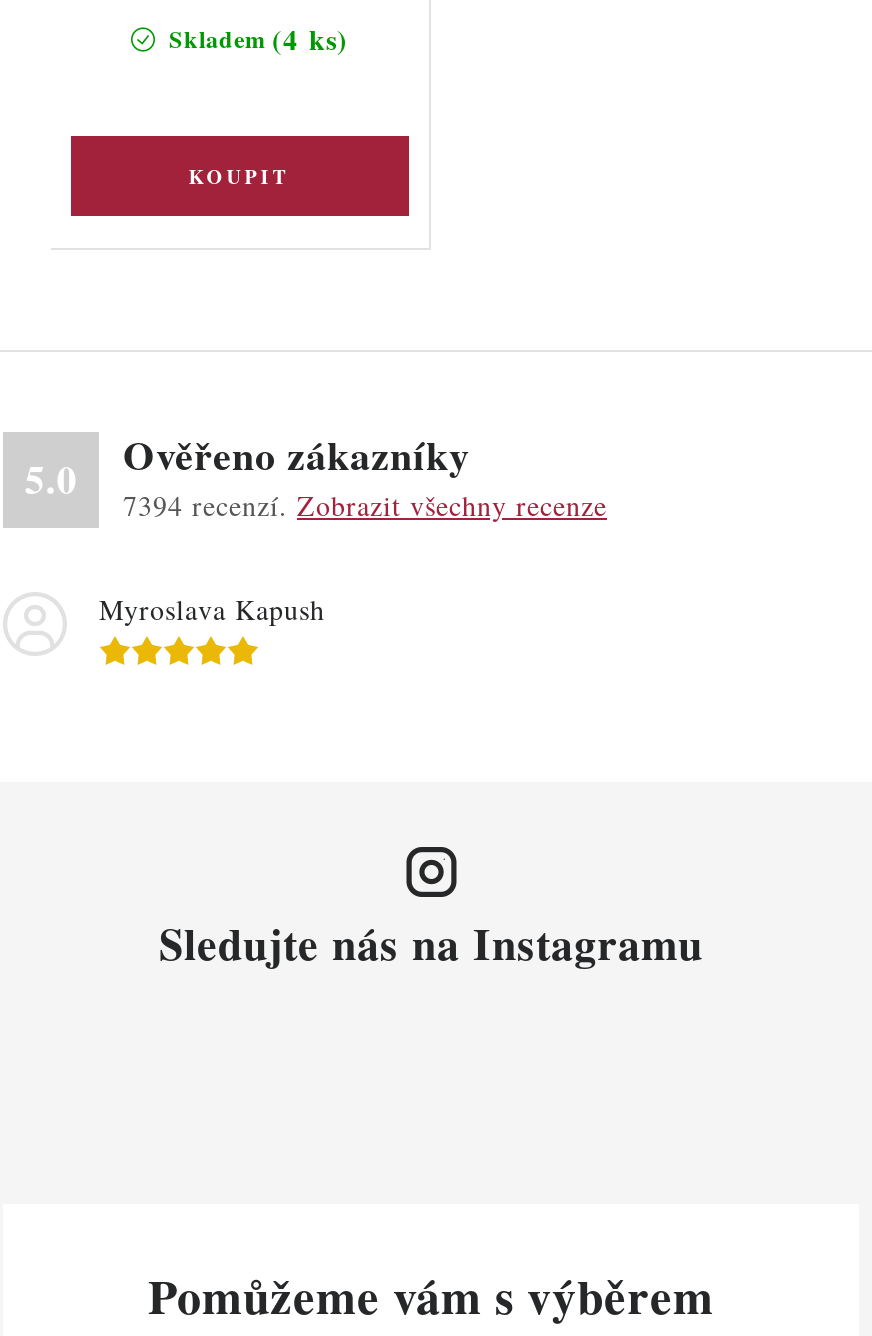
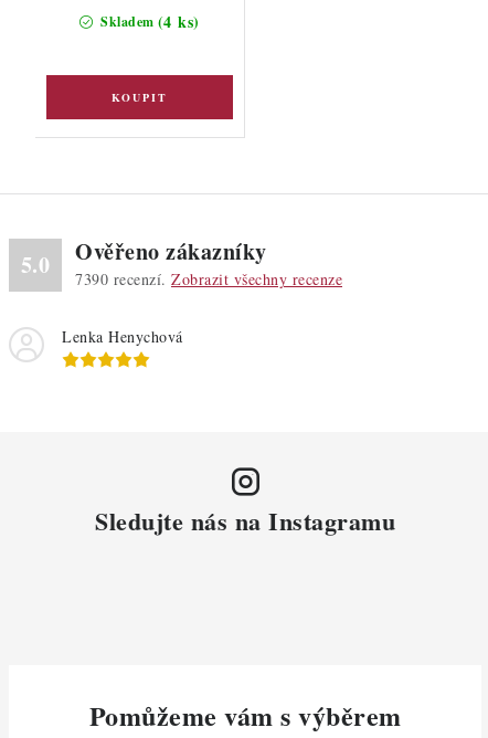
[123,485,607,523] 7394 recenzí. Zobrazit všechny recenze -> [75,268,342,289] 7390 recenzí. Zobrazit všechny recenze
[99,589,325,627] Myroslava Kapush -> [62,325,183,346] Lenka Henychová

